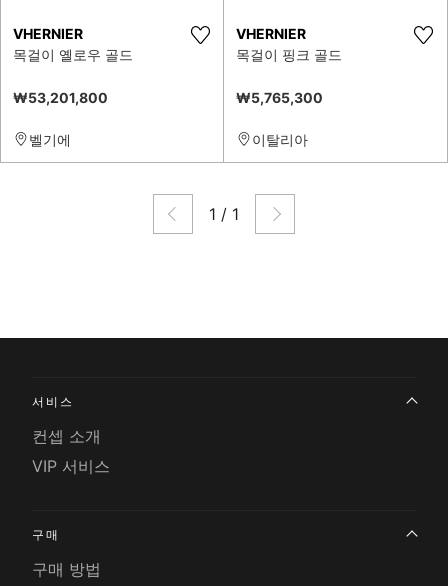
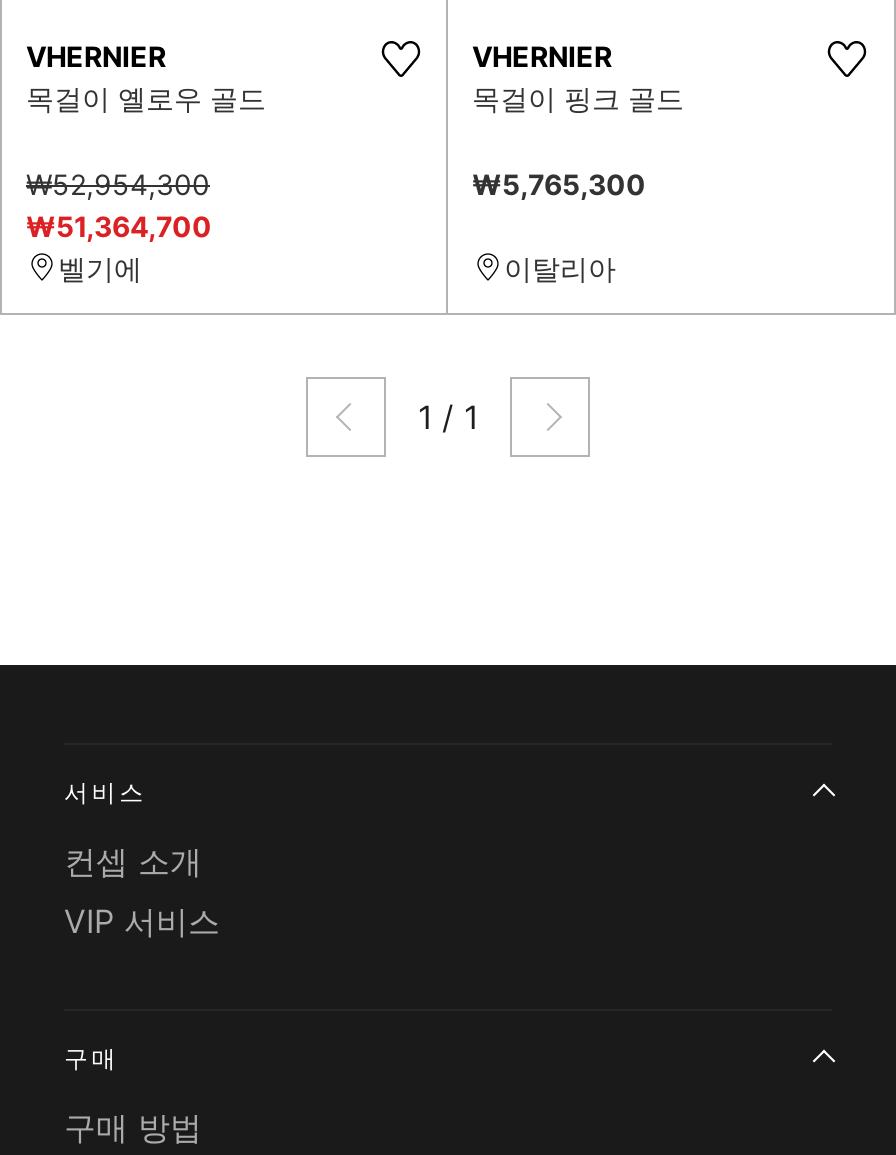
[13,89,108,106] ₩53,201,800 -> [26,167,212,243] ₩52,954,300 | ₩51,364,700

